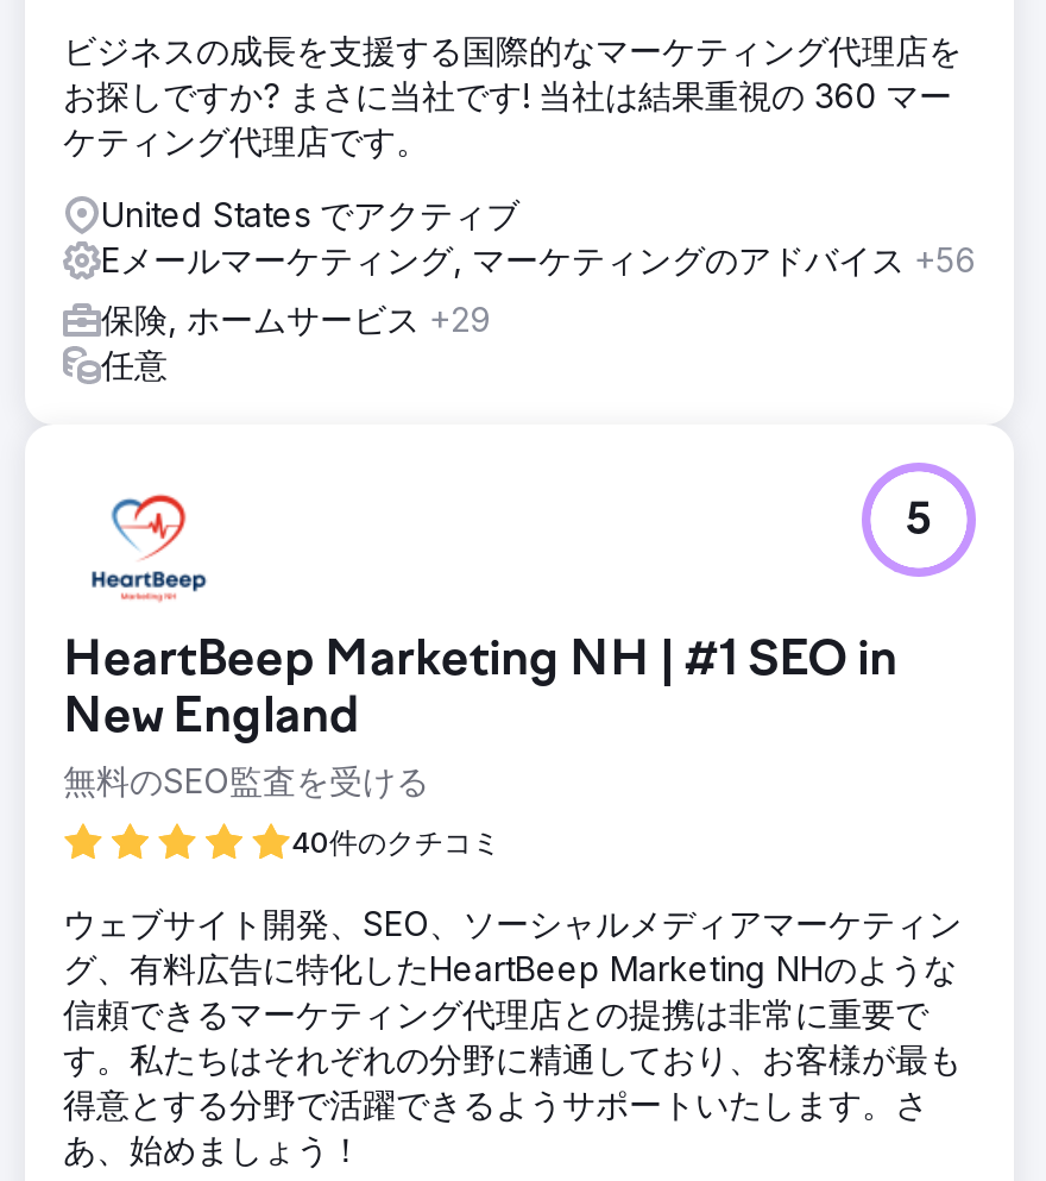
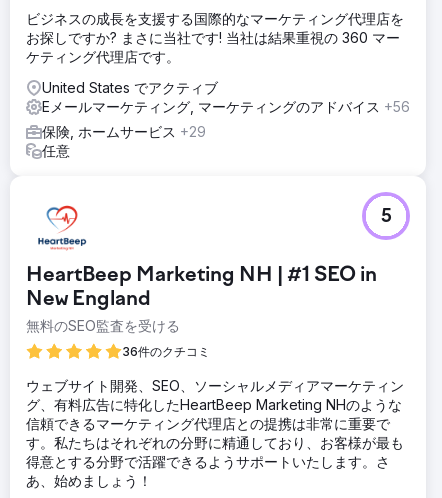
[291,823,500,859] 40件のクチコミ -> [122,344,210,359] 36件のクチコミ

